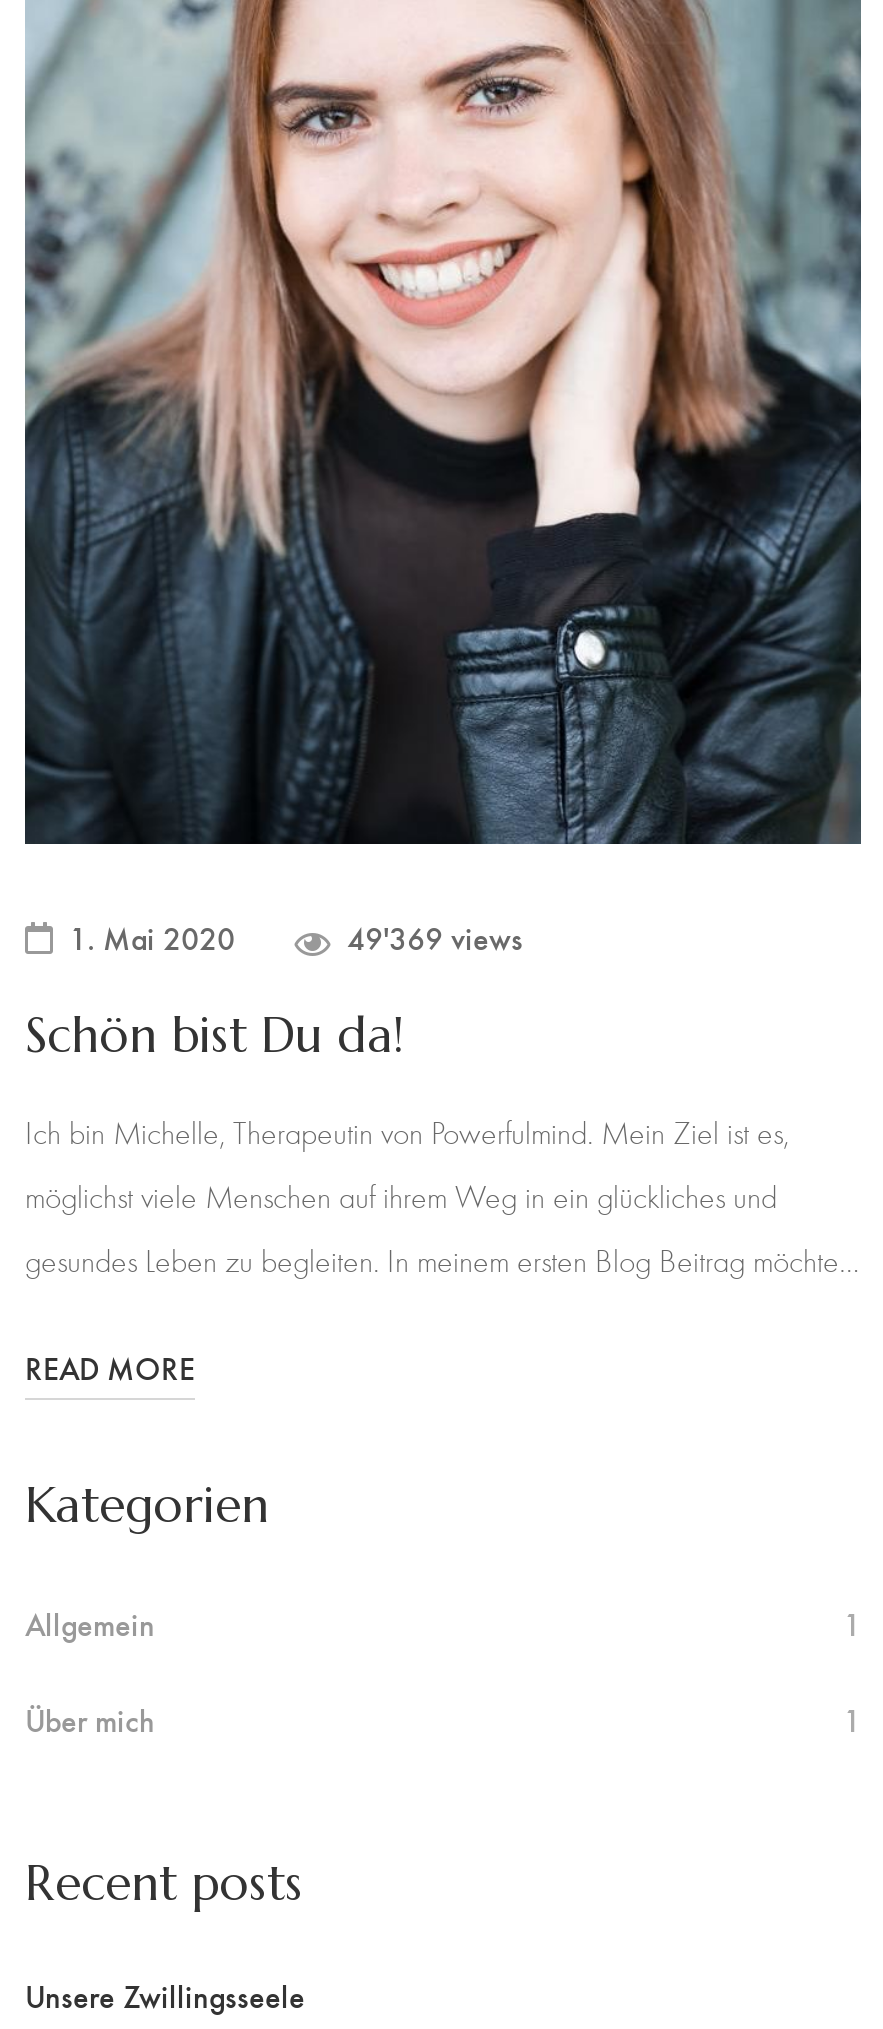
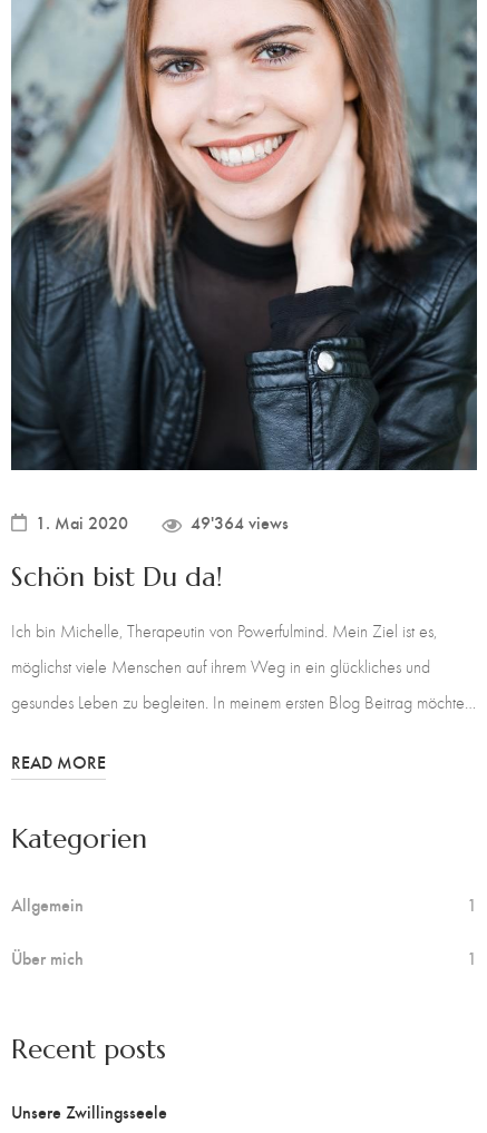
[347,916,523,958] 49'369 views -> [191,510,289,534] 49'364 views

